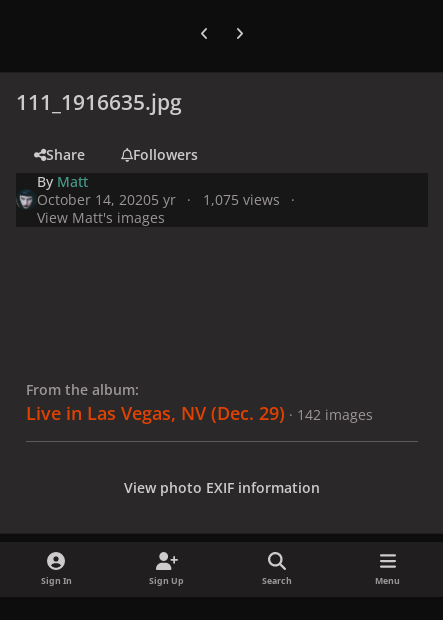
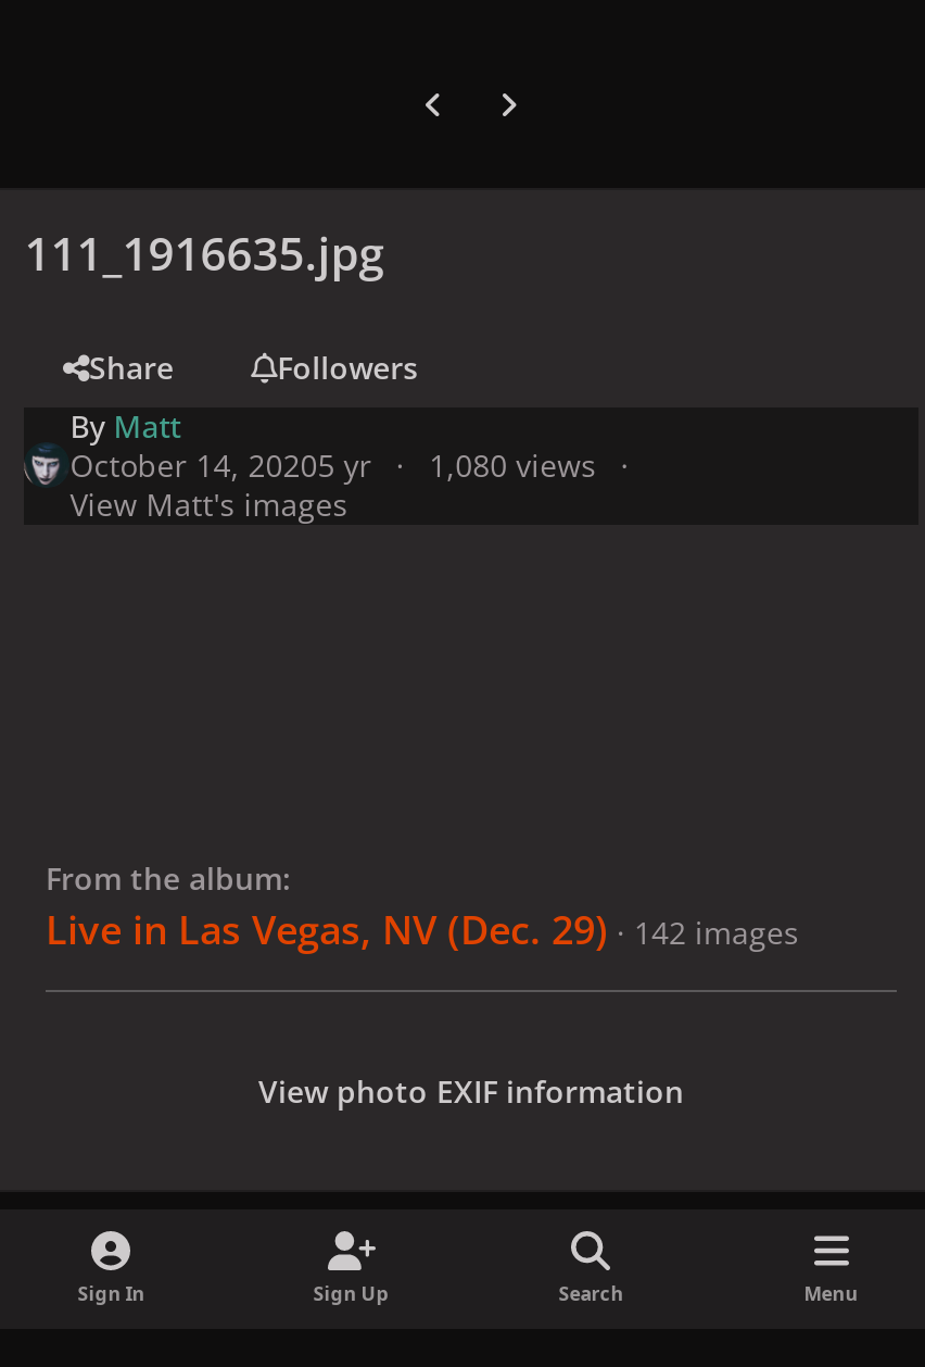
[37,189,280,208] October 14, 20205 yr 1,075 views -> [70,443,596,485] October 14, 20205 yr 1,080 views

